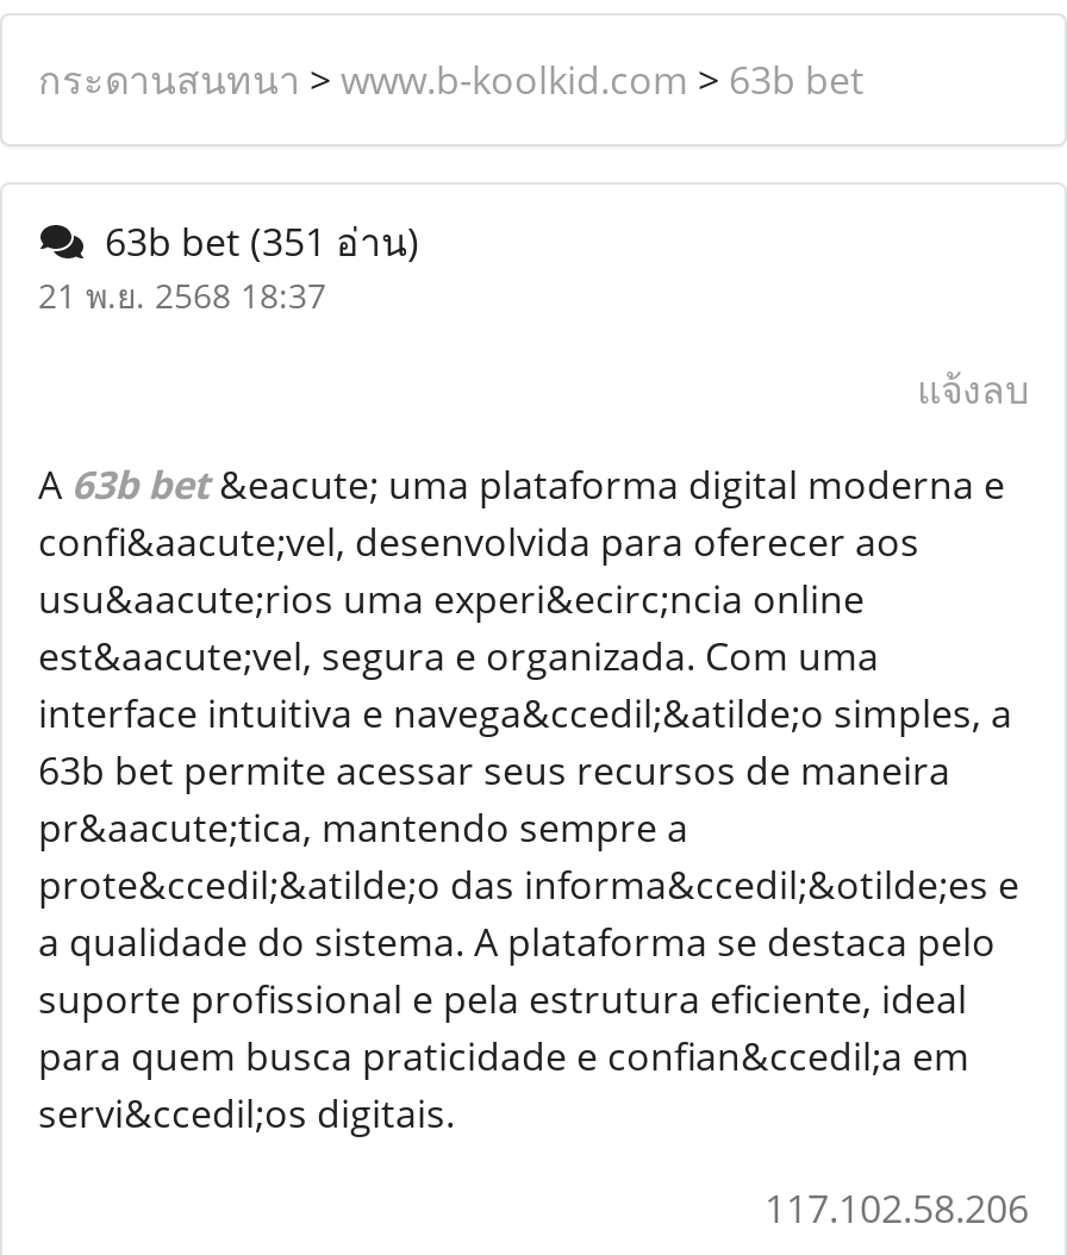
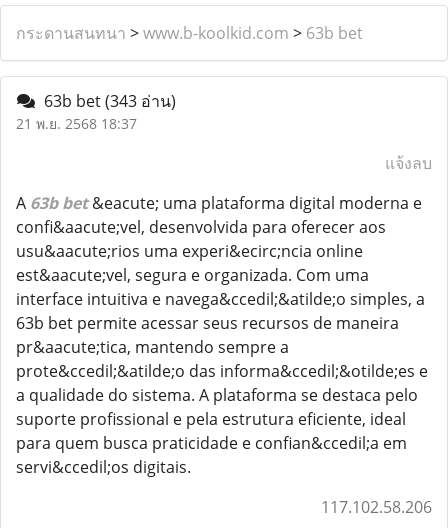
[86,214,419,267] 63b bet (351 อ่าน) -> [36,89,176,111] 63b bet (343 อ่าน)

